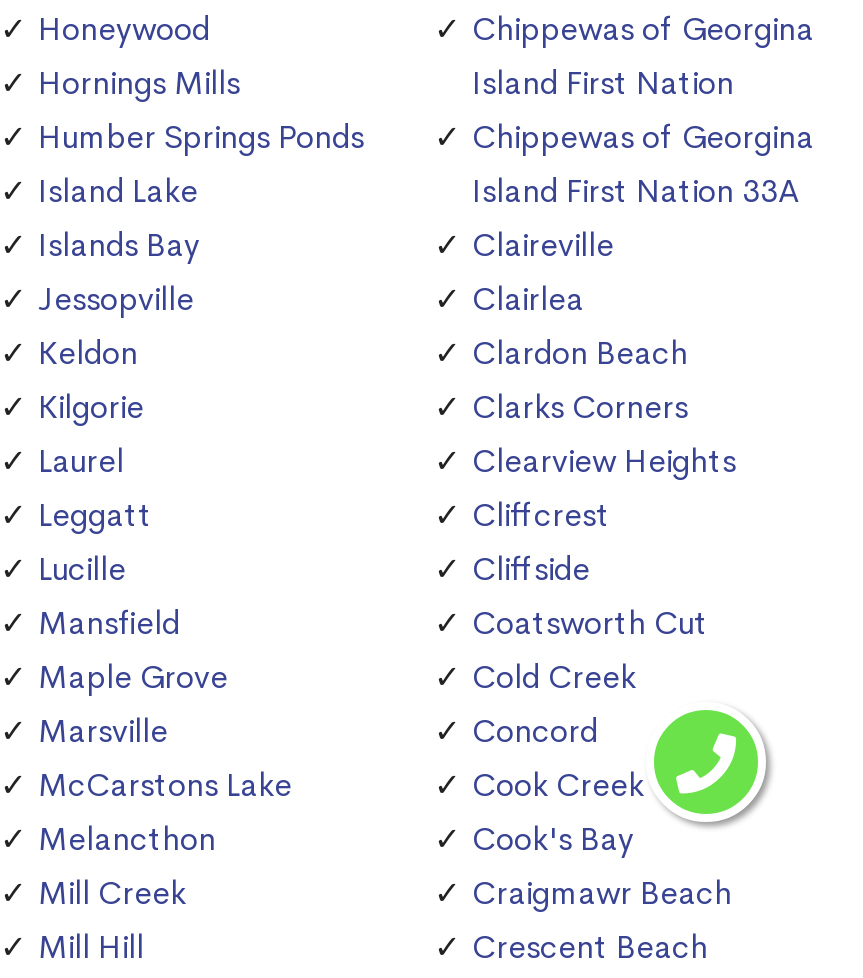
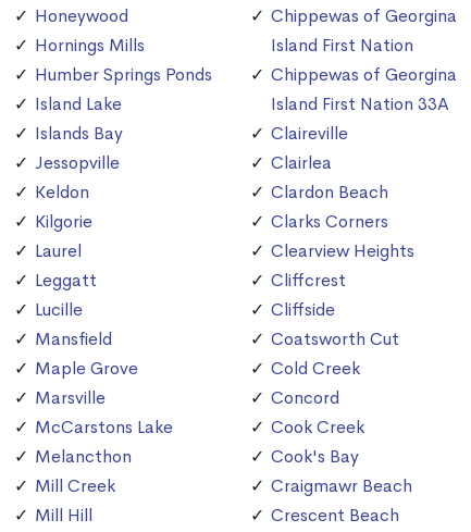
[652,708,774,830] [image] -> none

